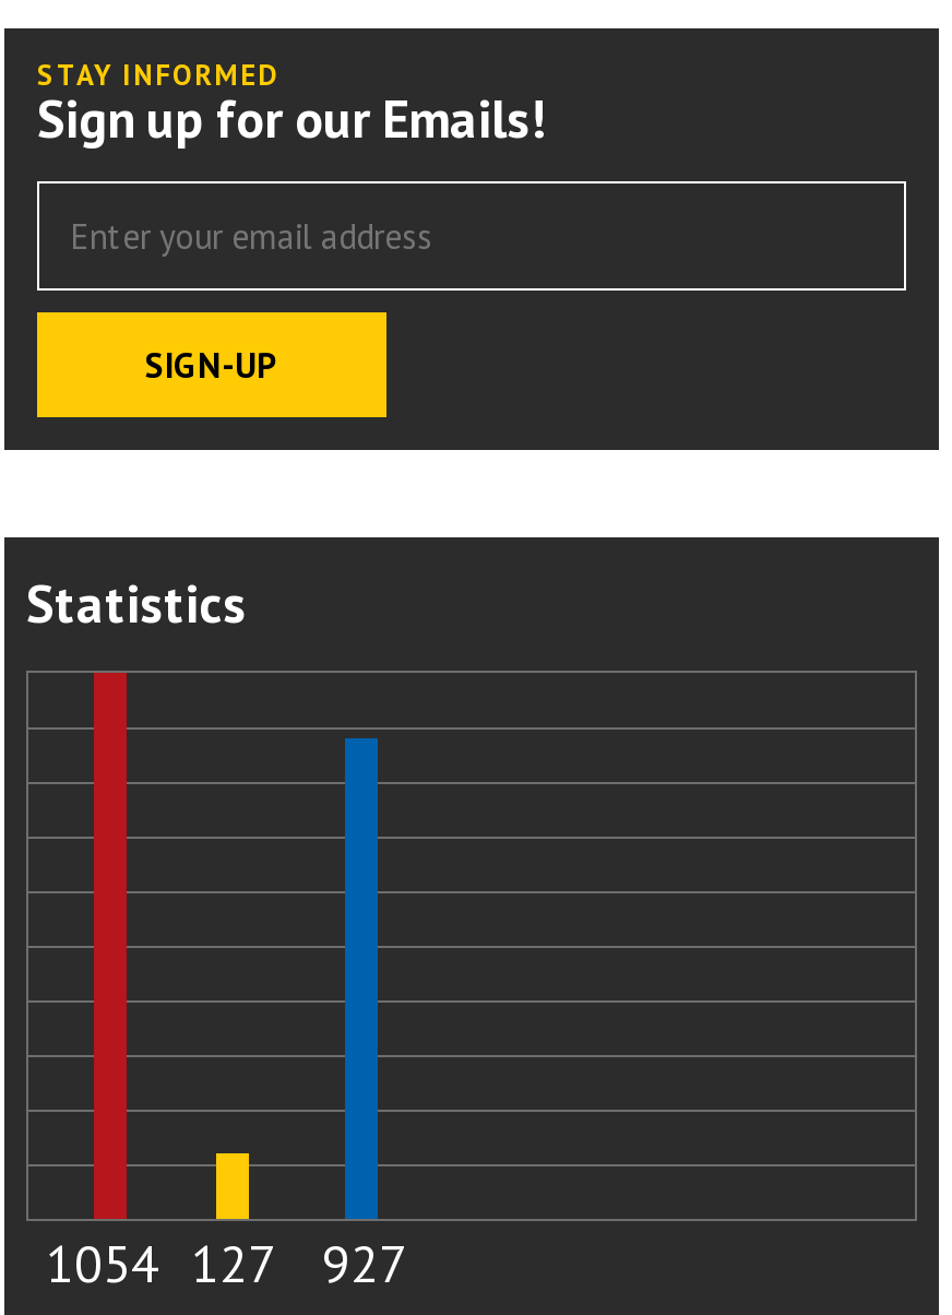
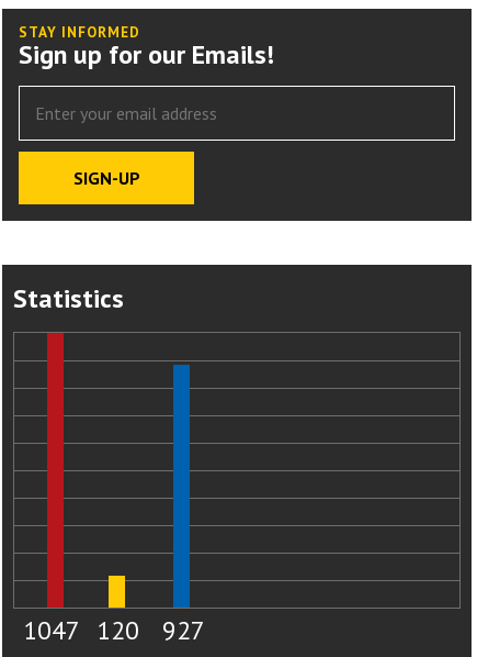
[46,1230,407,1298] 1054 127 927 -> [23,613,205,647] 1047 120 927

